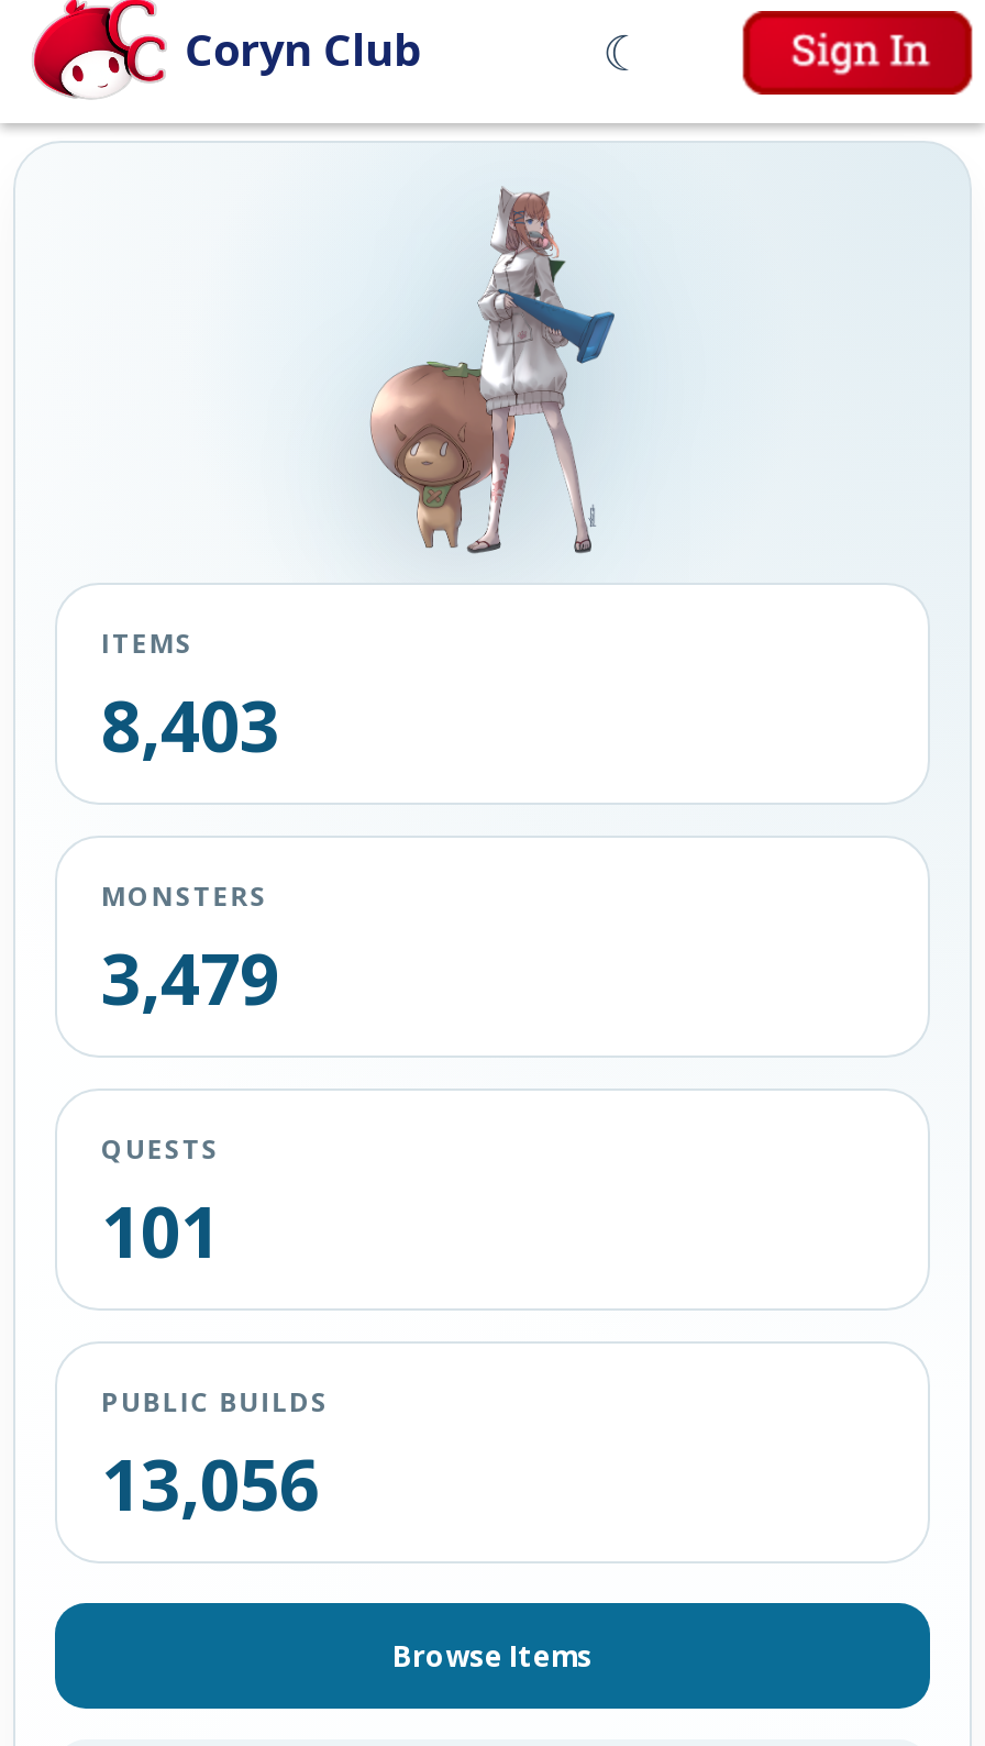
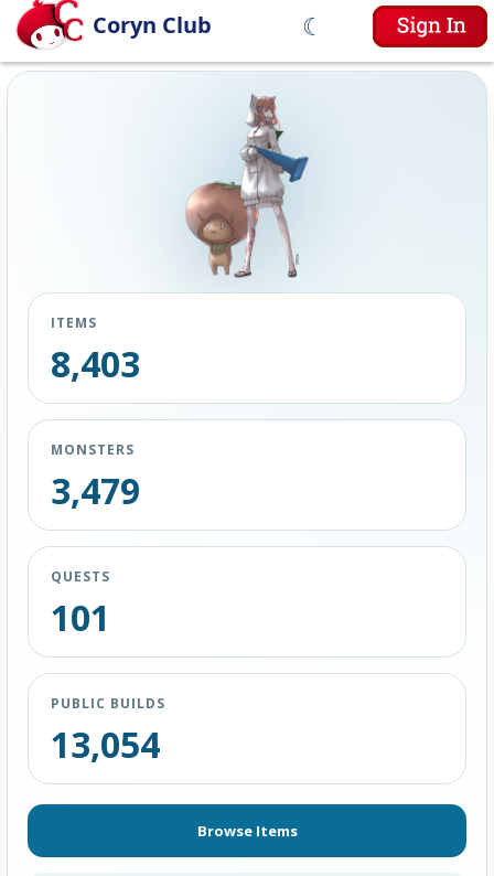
[101,1436,319,1530] 13,056 -> [51,720,160,768] 13,054

